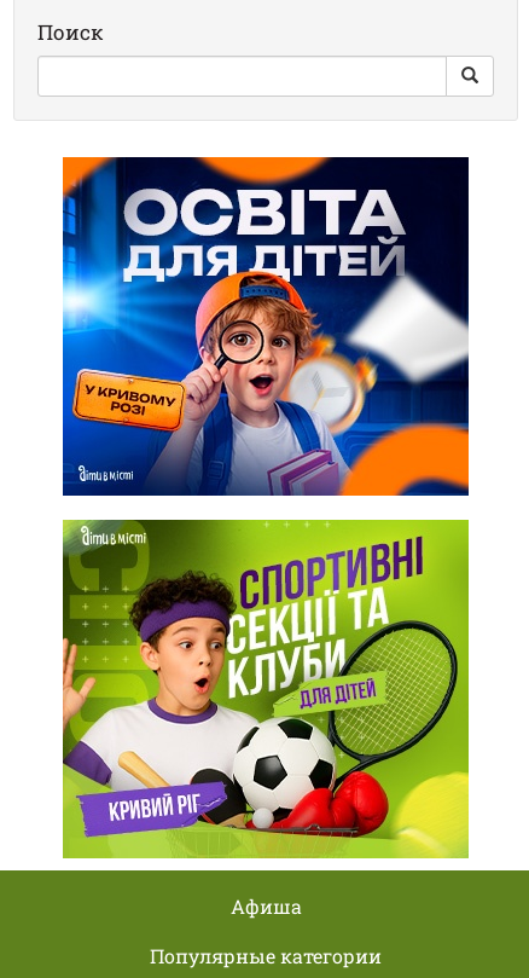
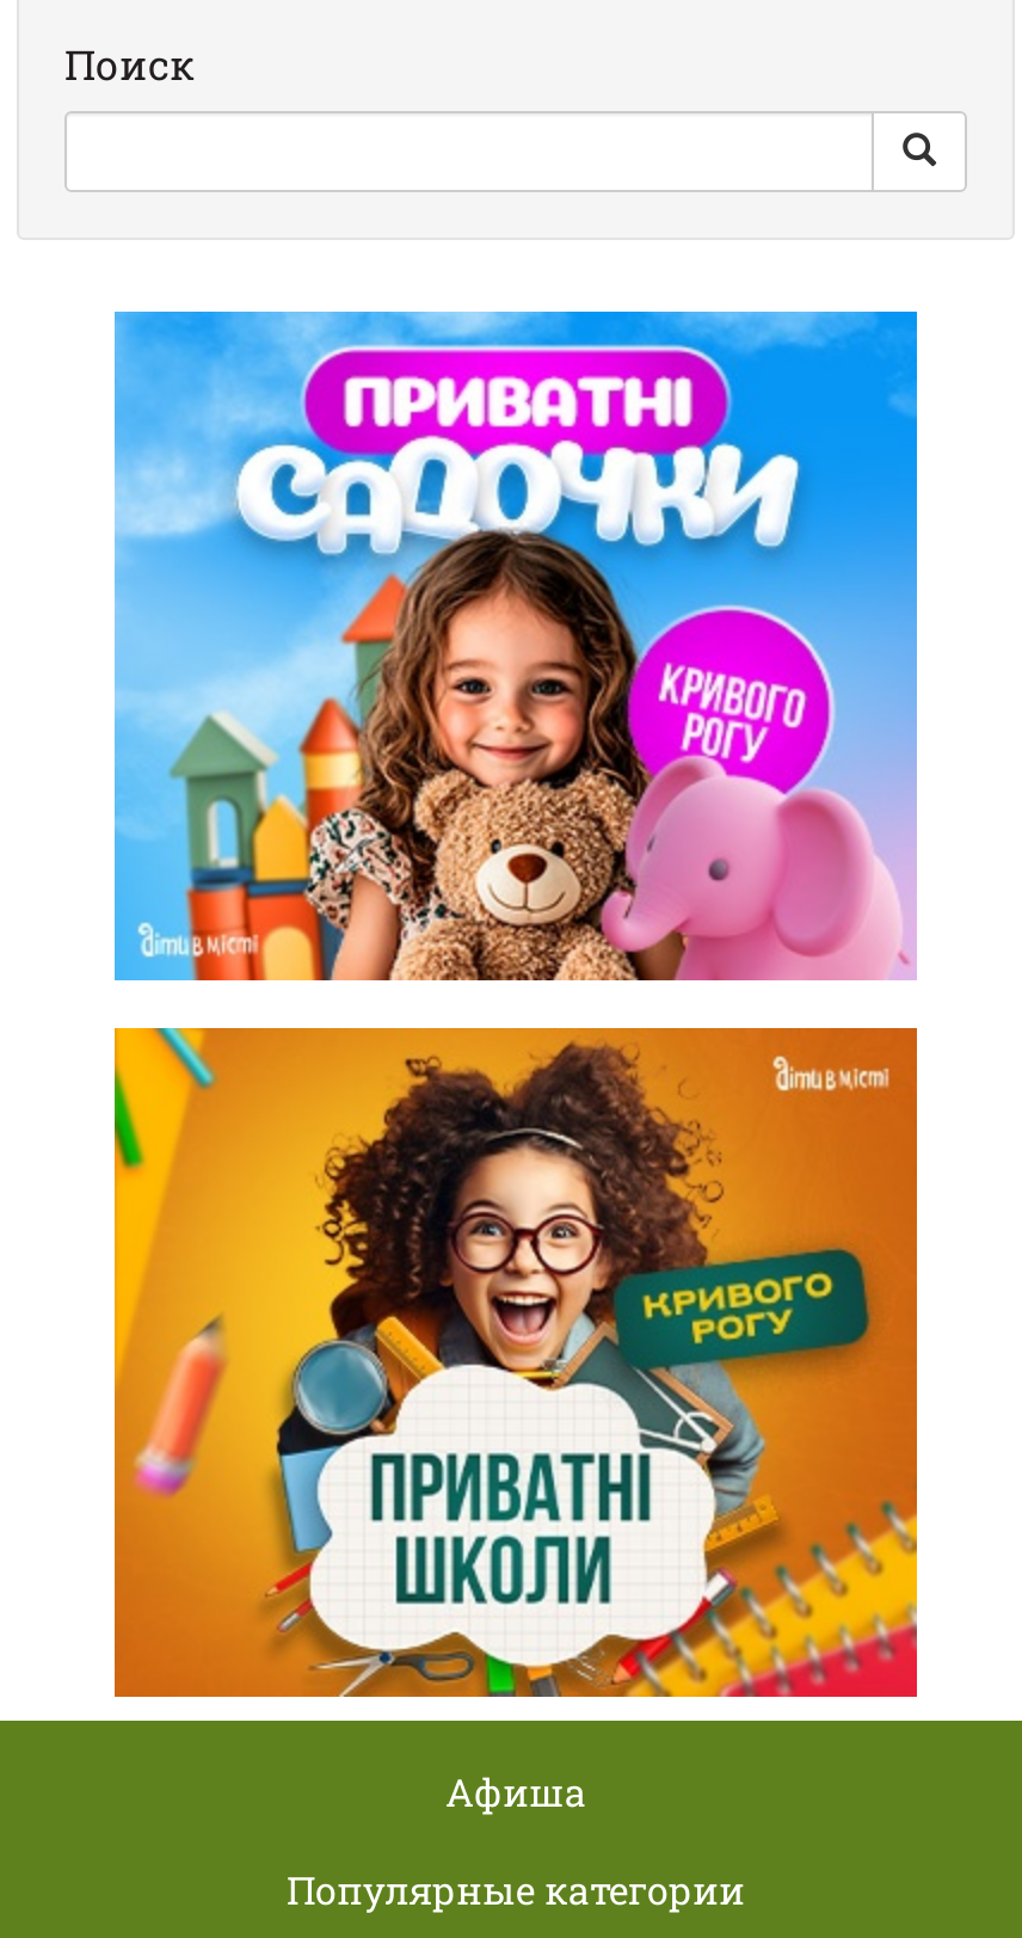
[62,156,470,497] [image] -> [112,309,919,983] [image]
[62,519,470,860] [image] -> [112,1026,919,1699] [image]

